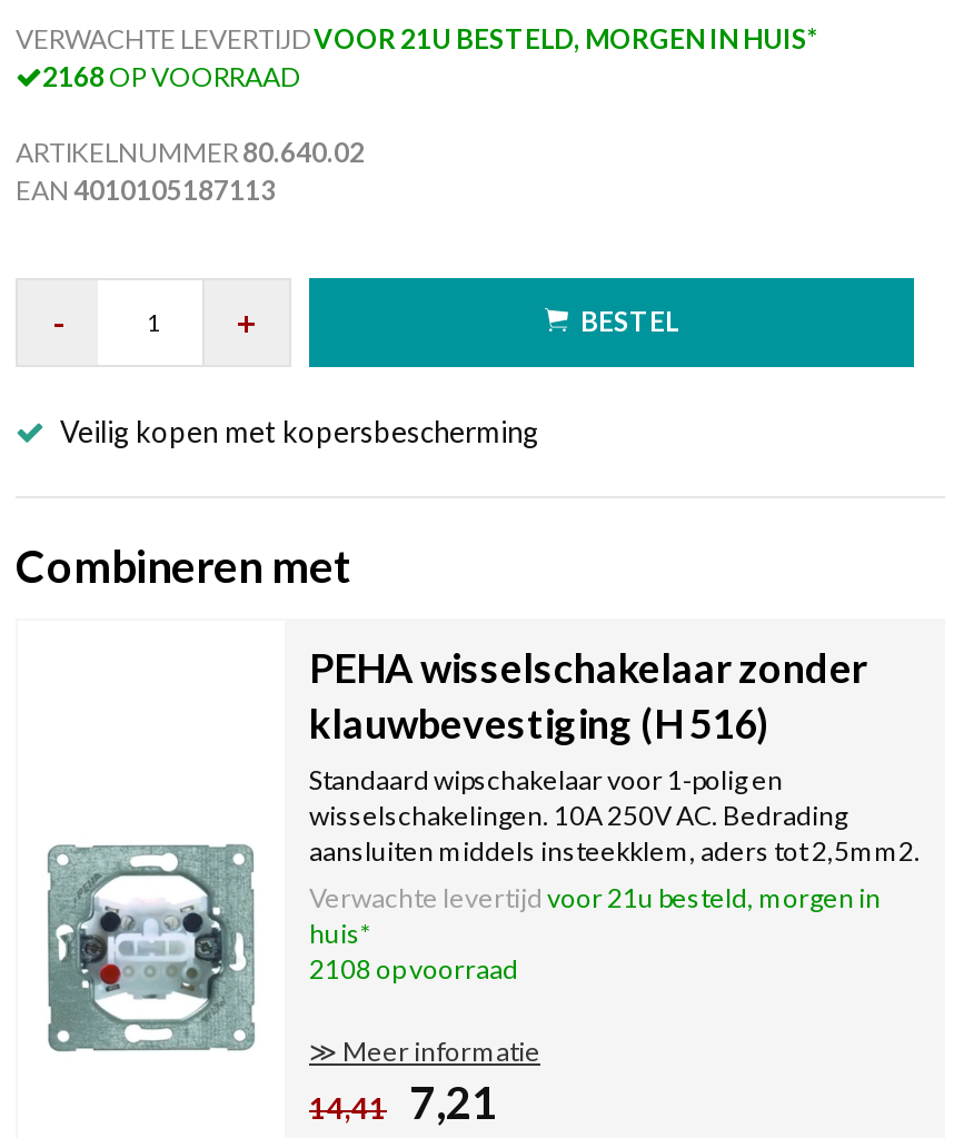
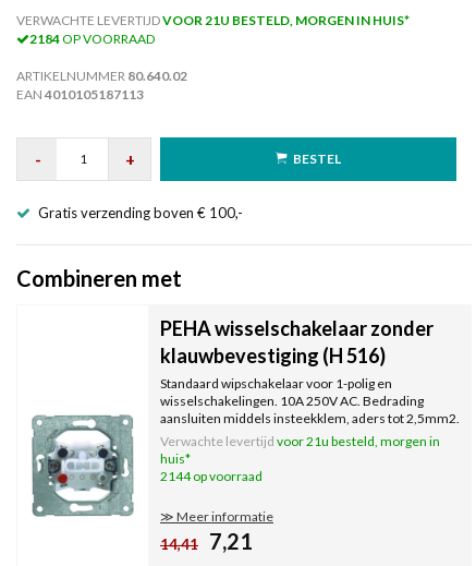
[42,61,298,94] 2168 OP VOORRAAD -> [29,31,155,47] 2184 OP VOORRAAD
[60,413,538,449] Veilig kopen met kopersbescherming -> [38,204,243,221] Gratis verzending boven € 100,-
[309,952,518,985] 2108 op voorraad -> [160,468,263,484] 2144 op voorraad

